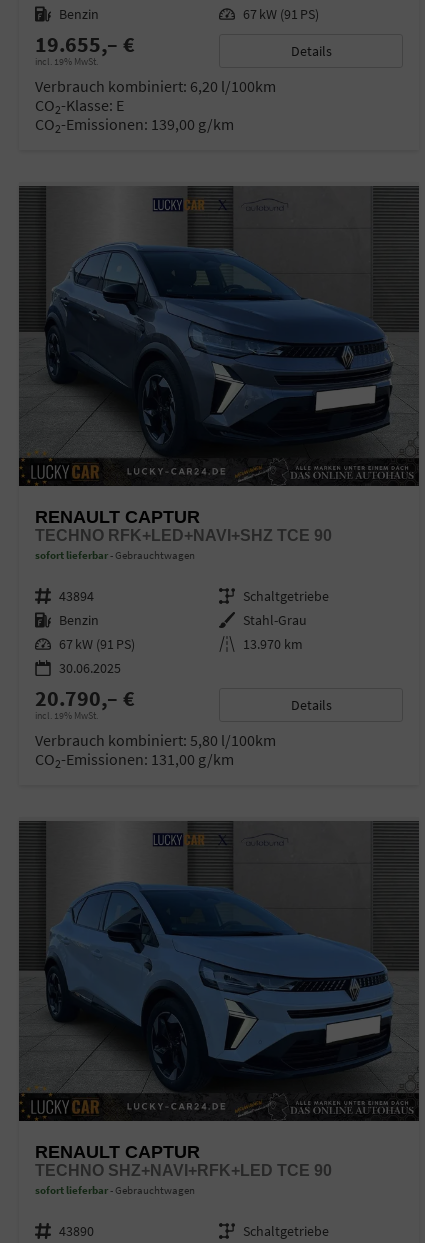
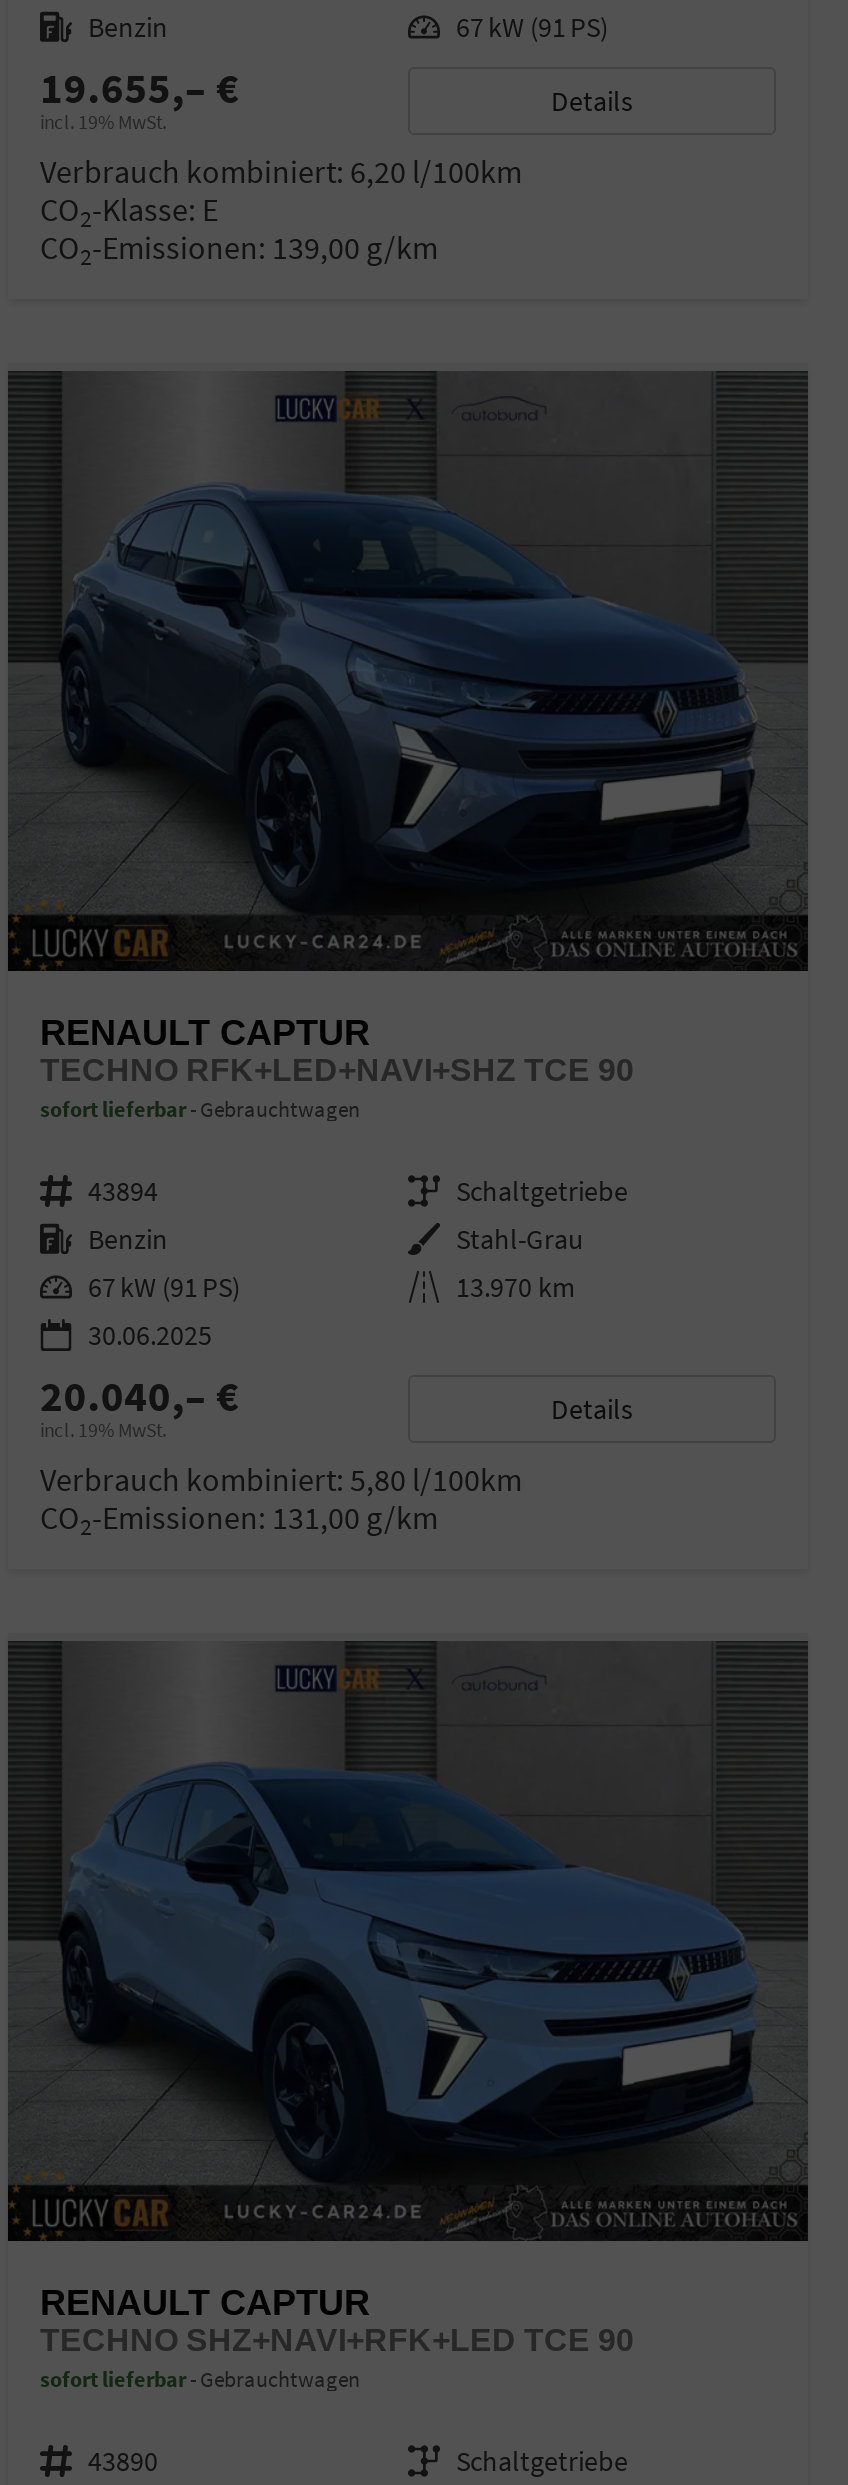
[35,685,135,712] 20.790,– € -> [40,1368,240,1422] 20.040,– €

